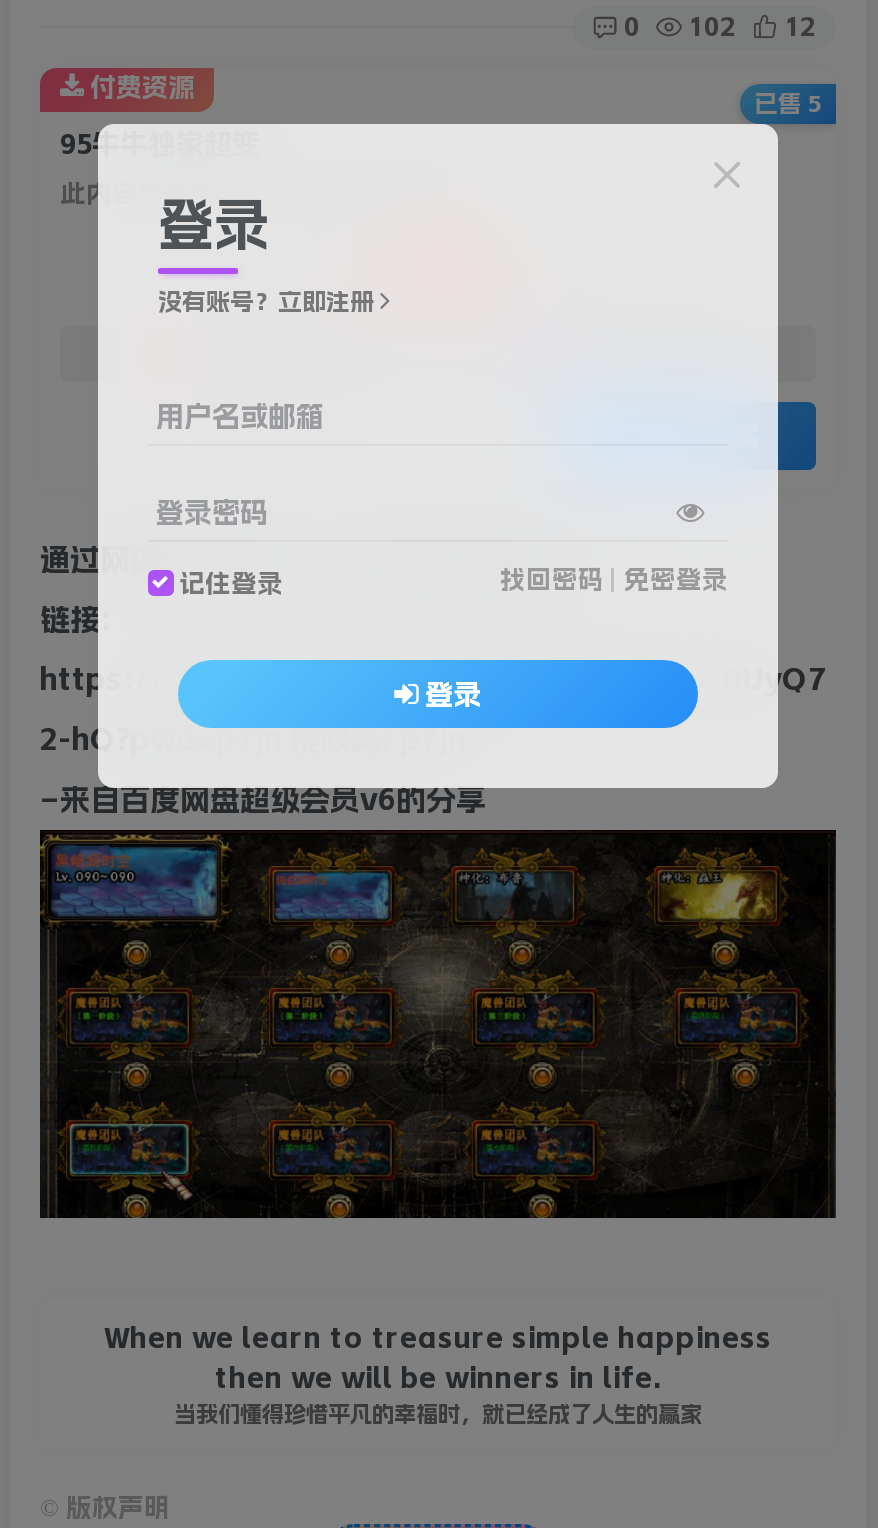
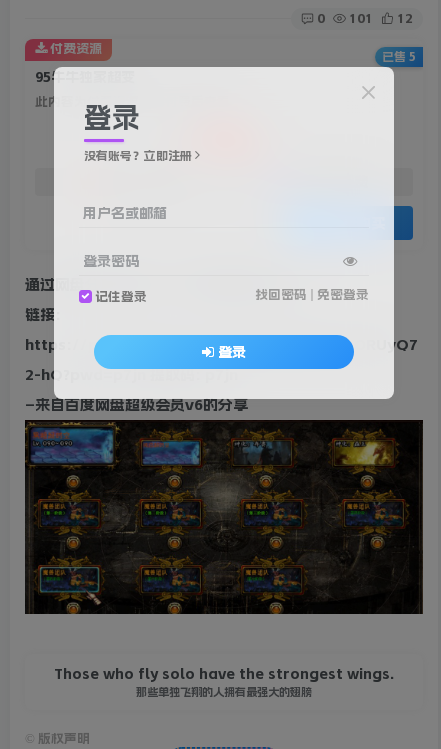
[624,15,816,41] 0 102 12 -> [317,12,413,25] 0 101 12
[104,1324,772,1426] When we learn to treasure simple happiness | then we will be winners in life. | 当我们懂得珍惜平凡的幸福时，就已经成了人生的赢家 -> [54,667,394,698] Those who fly solo have the strongest wings. | 那些单独飞翔的人拥有最强大的翅膀

